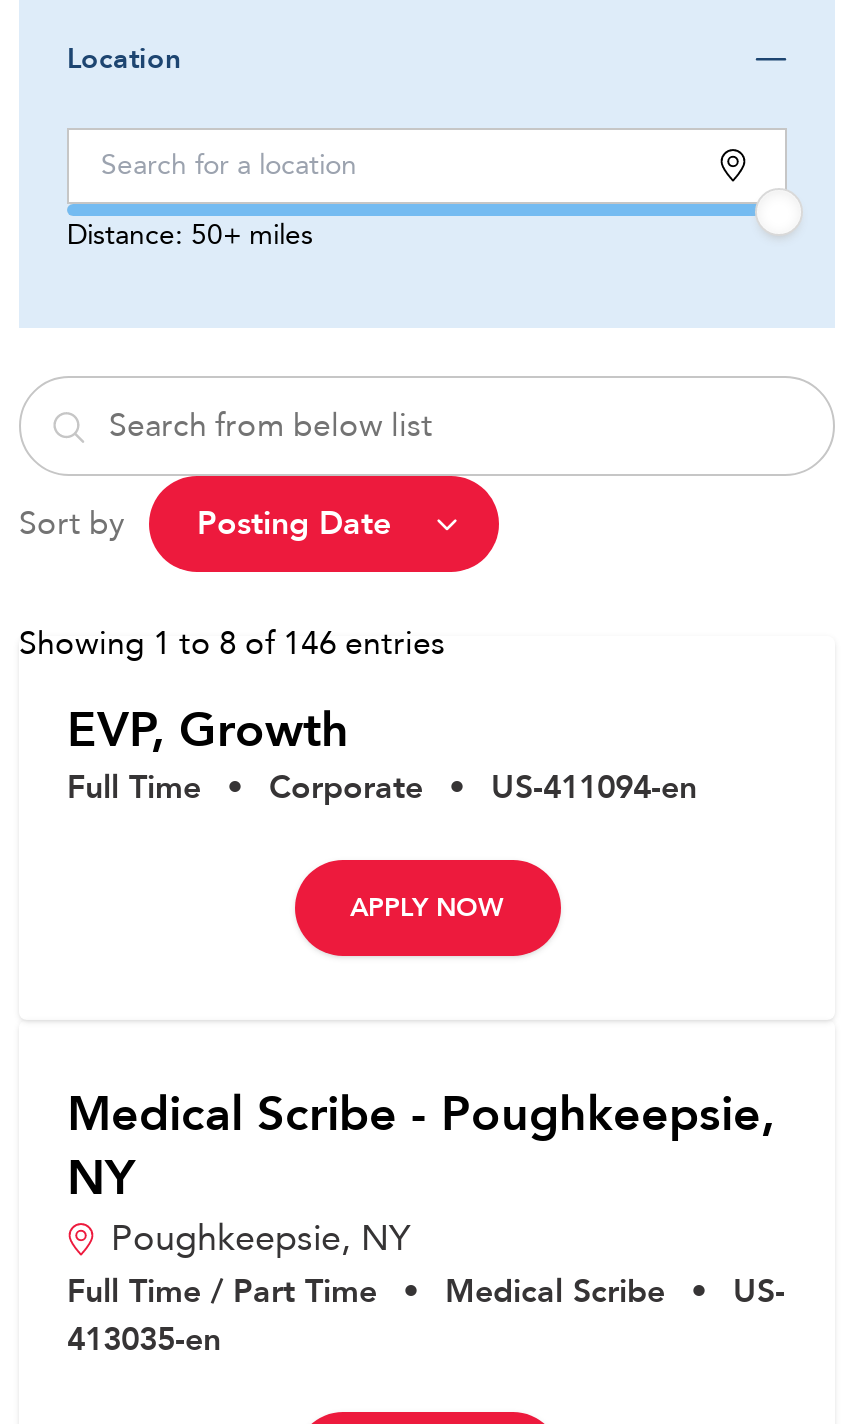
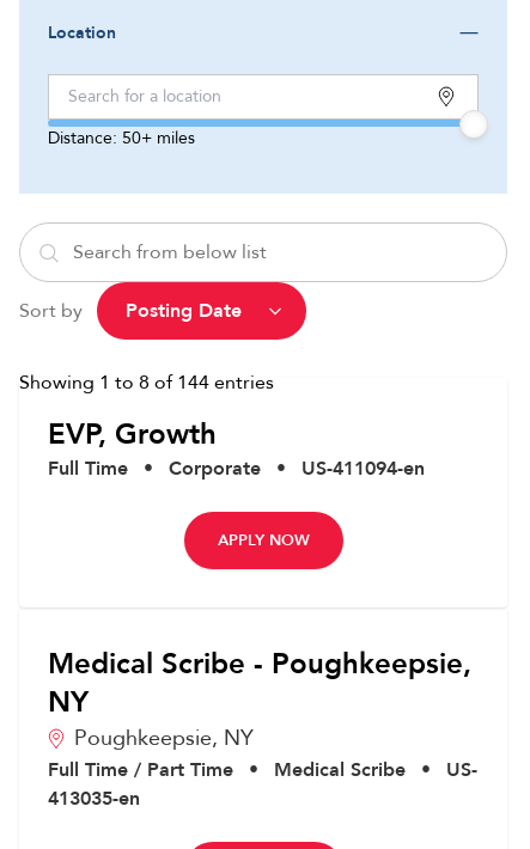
[19,622,445,666] Showing 1 to 8 of 146 entries -> [19,369,274,396] Showing 1 to 8 of 144 entries

